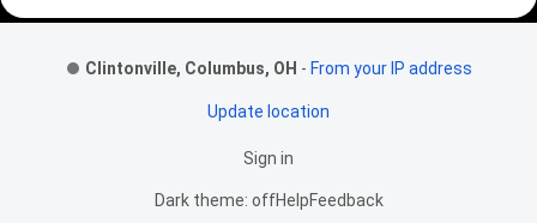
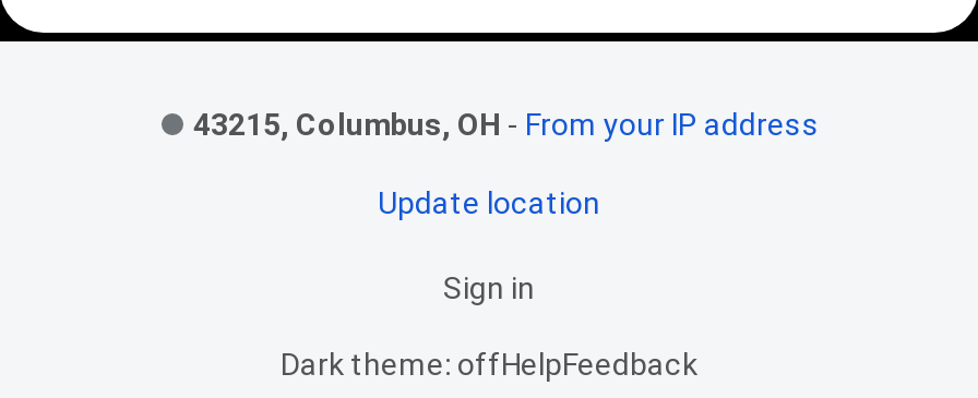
[85,59,472,78] Clintonville, Columbus, OH - From your IP address -> [193,107,820,142] 43215, Columbus, OH - From your IP address

